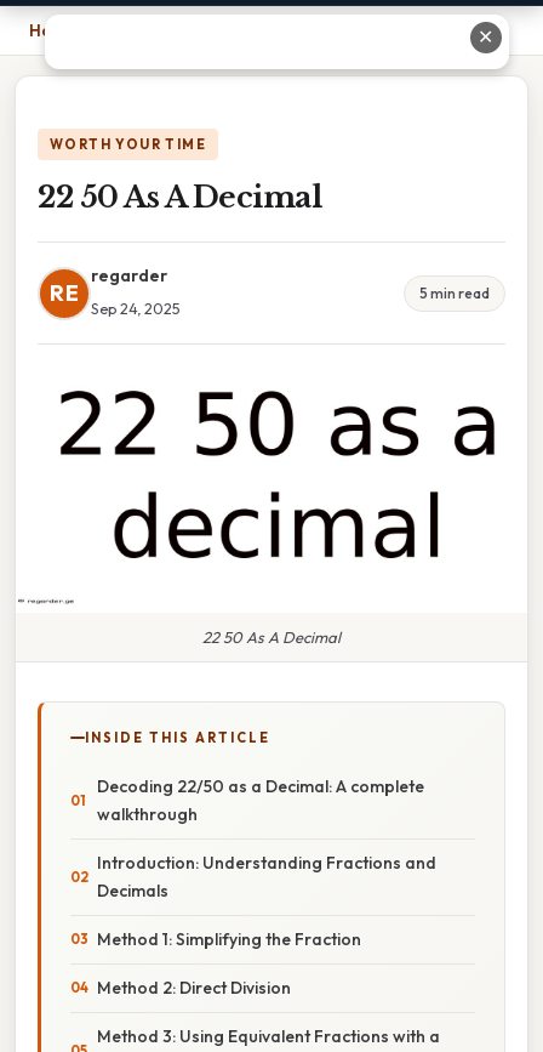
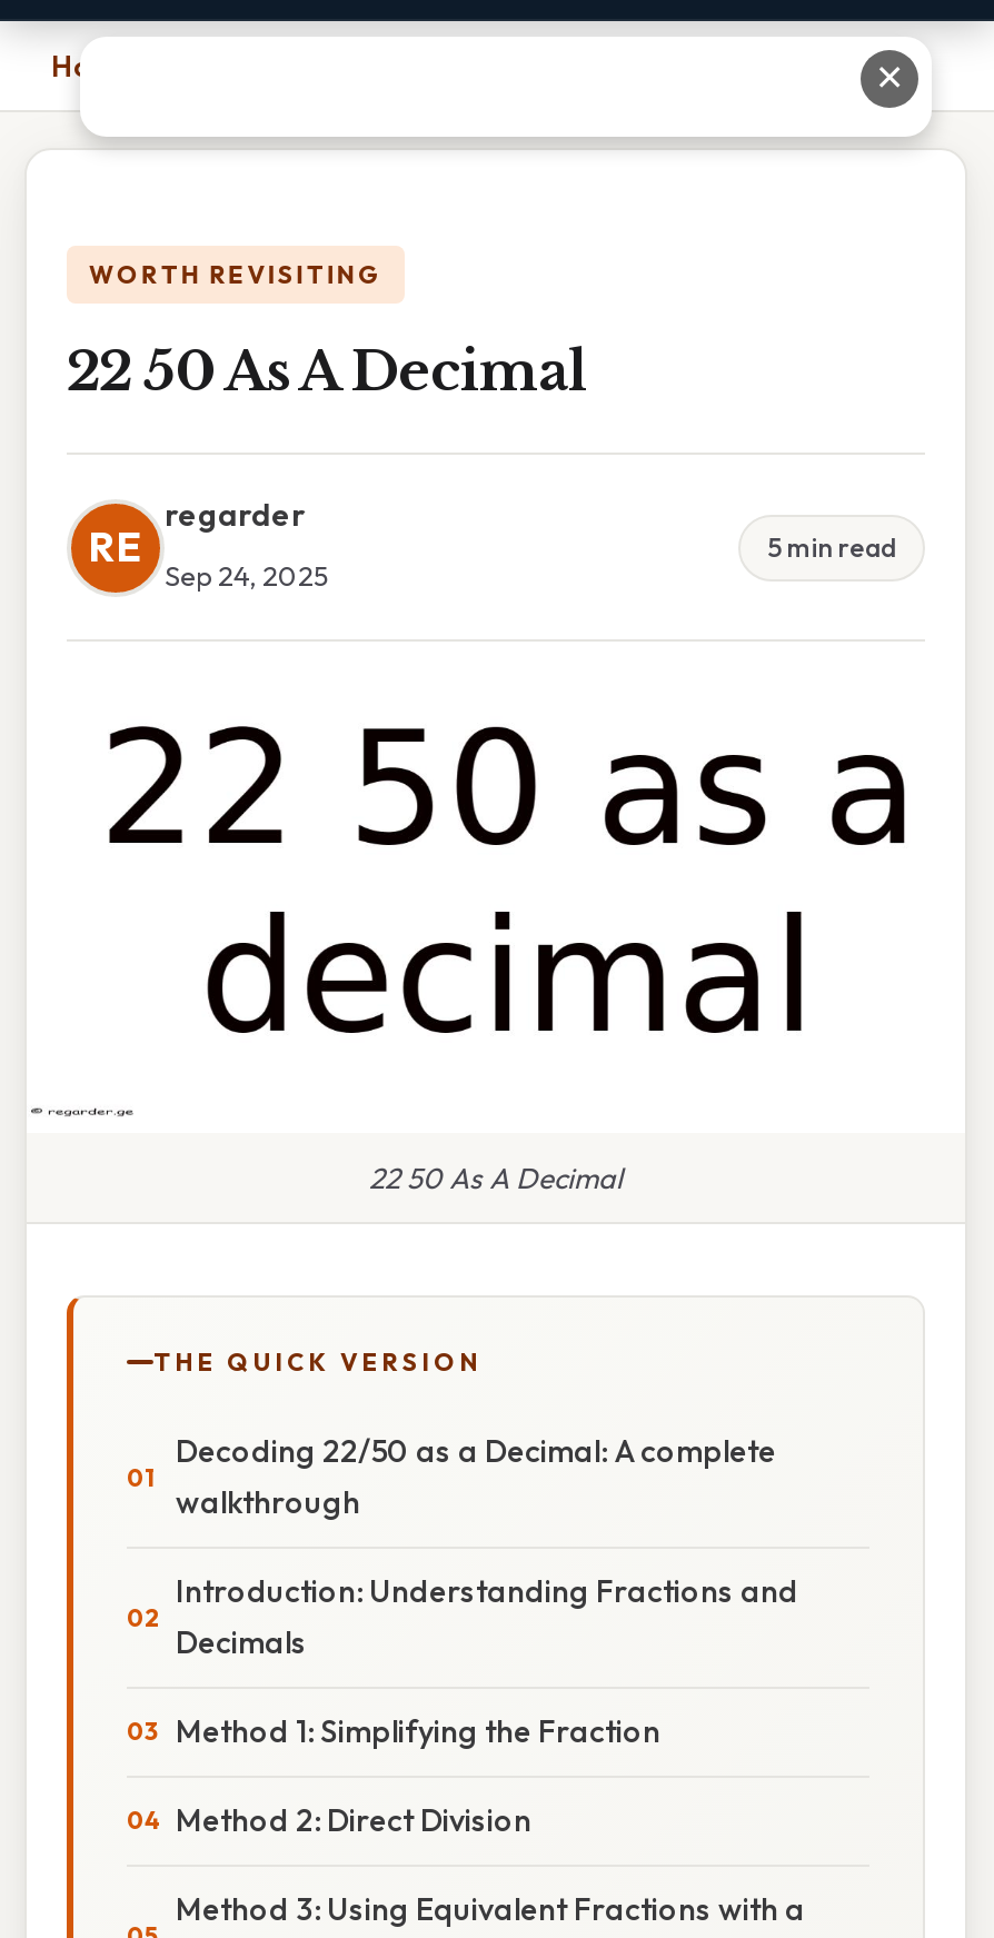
[50,136,206,153] WORTH YOUR TIME -> [89,259,383,290] WORTH REVISITING
[85,729,270,746] INSIDE THIS ARTICLE -> [153,1346,483,1377] THE QUICK VERSION

